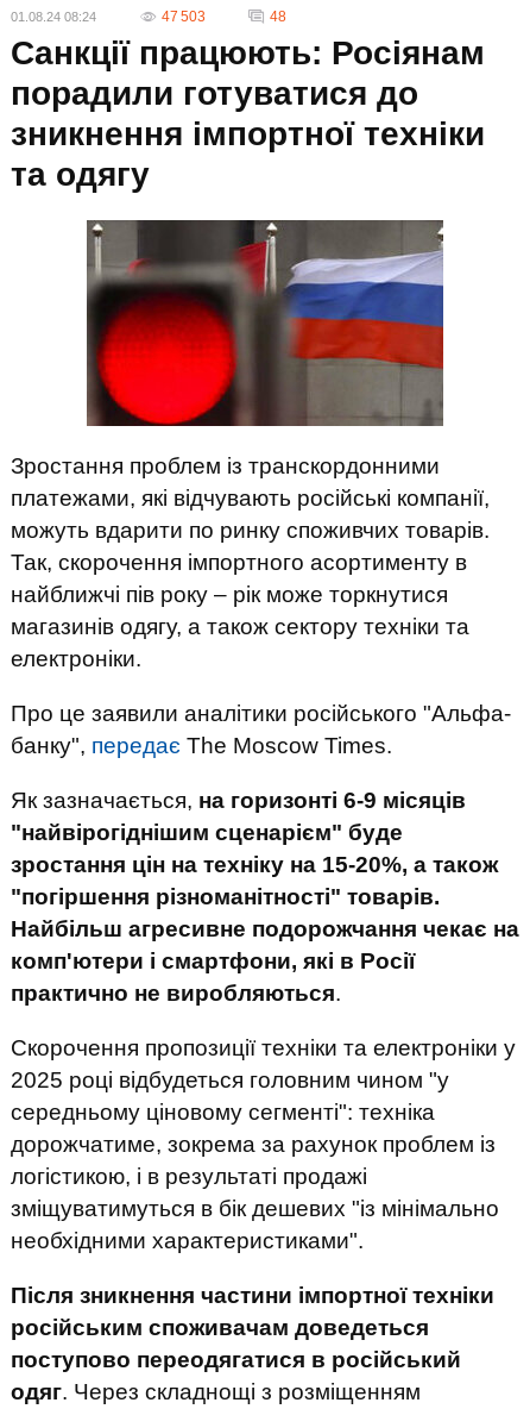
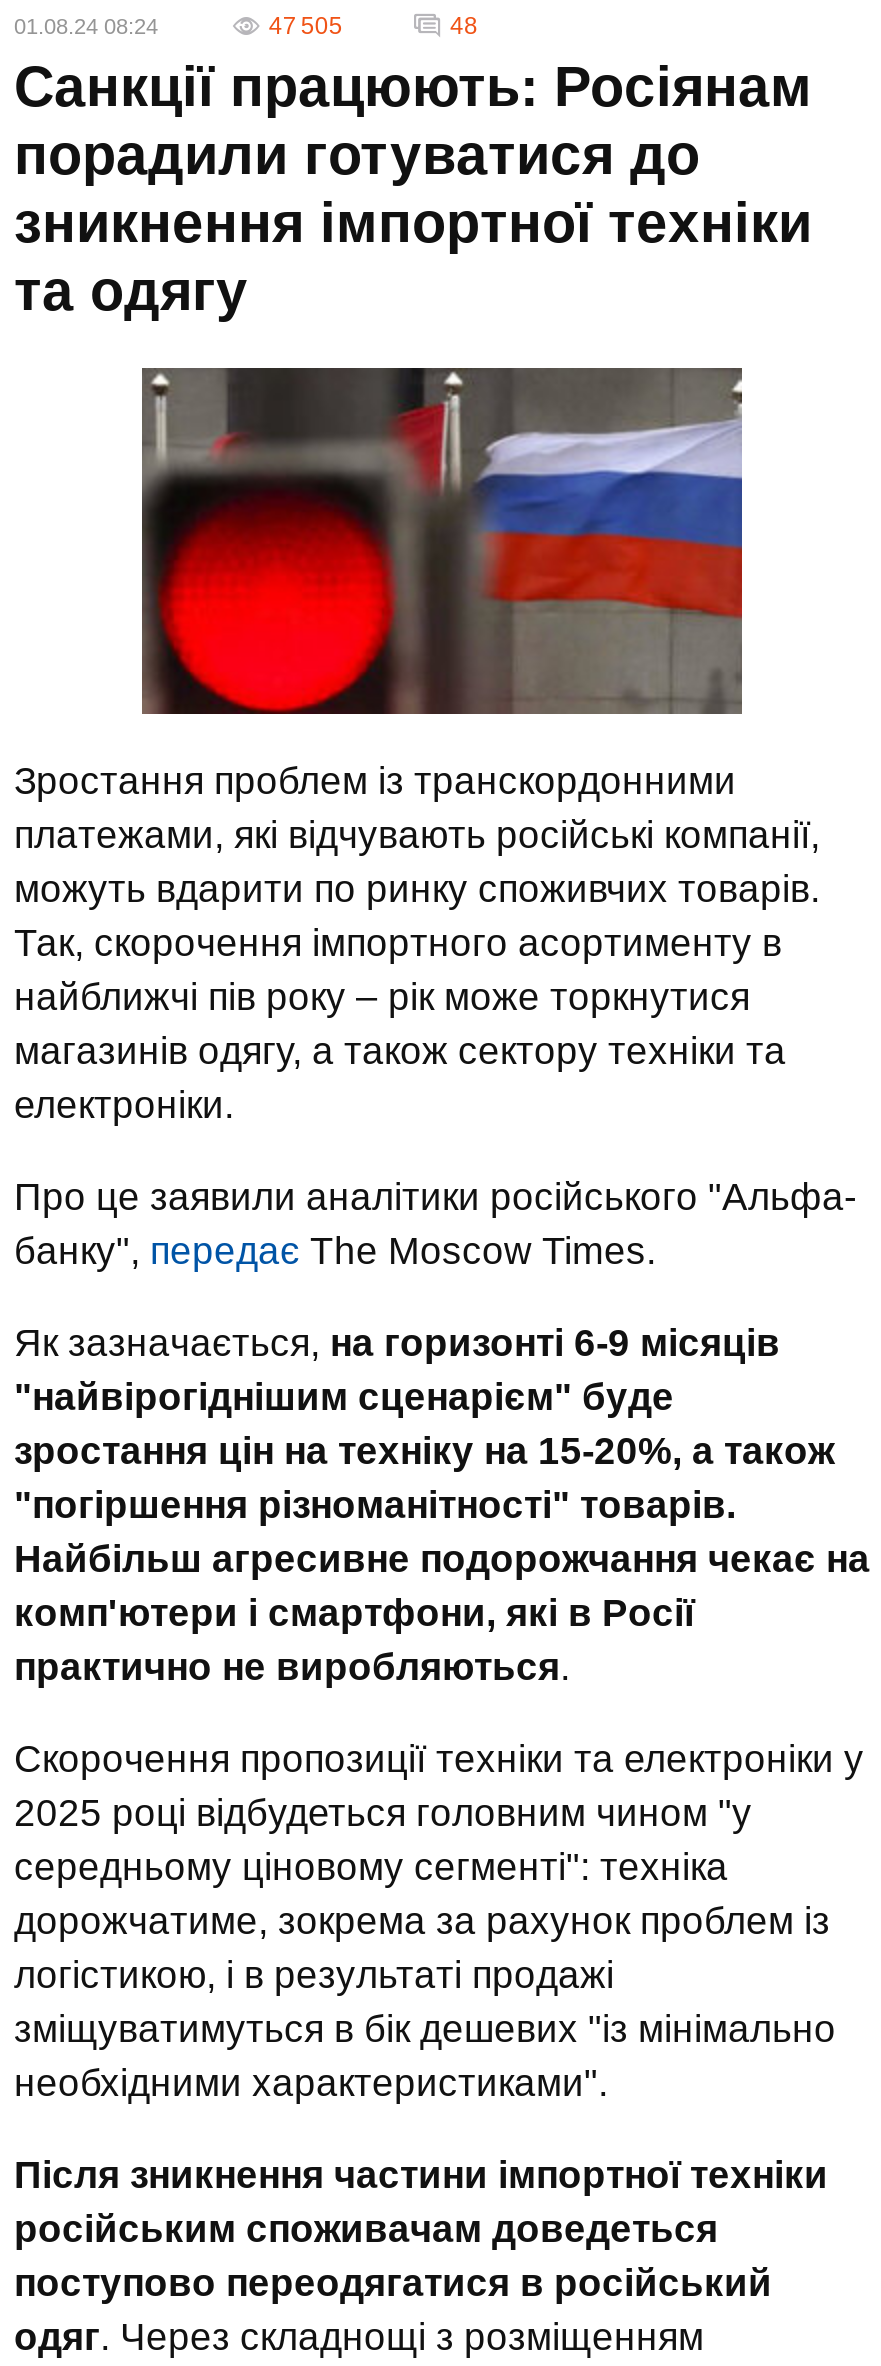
[162,8,206,25] 47 503 -> [269,12,343,40] 47 505

